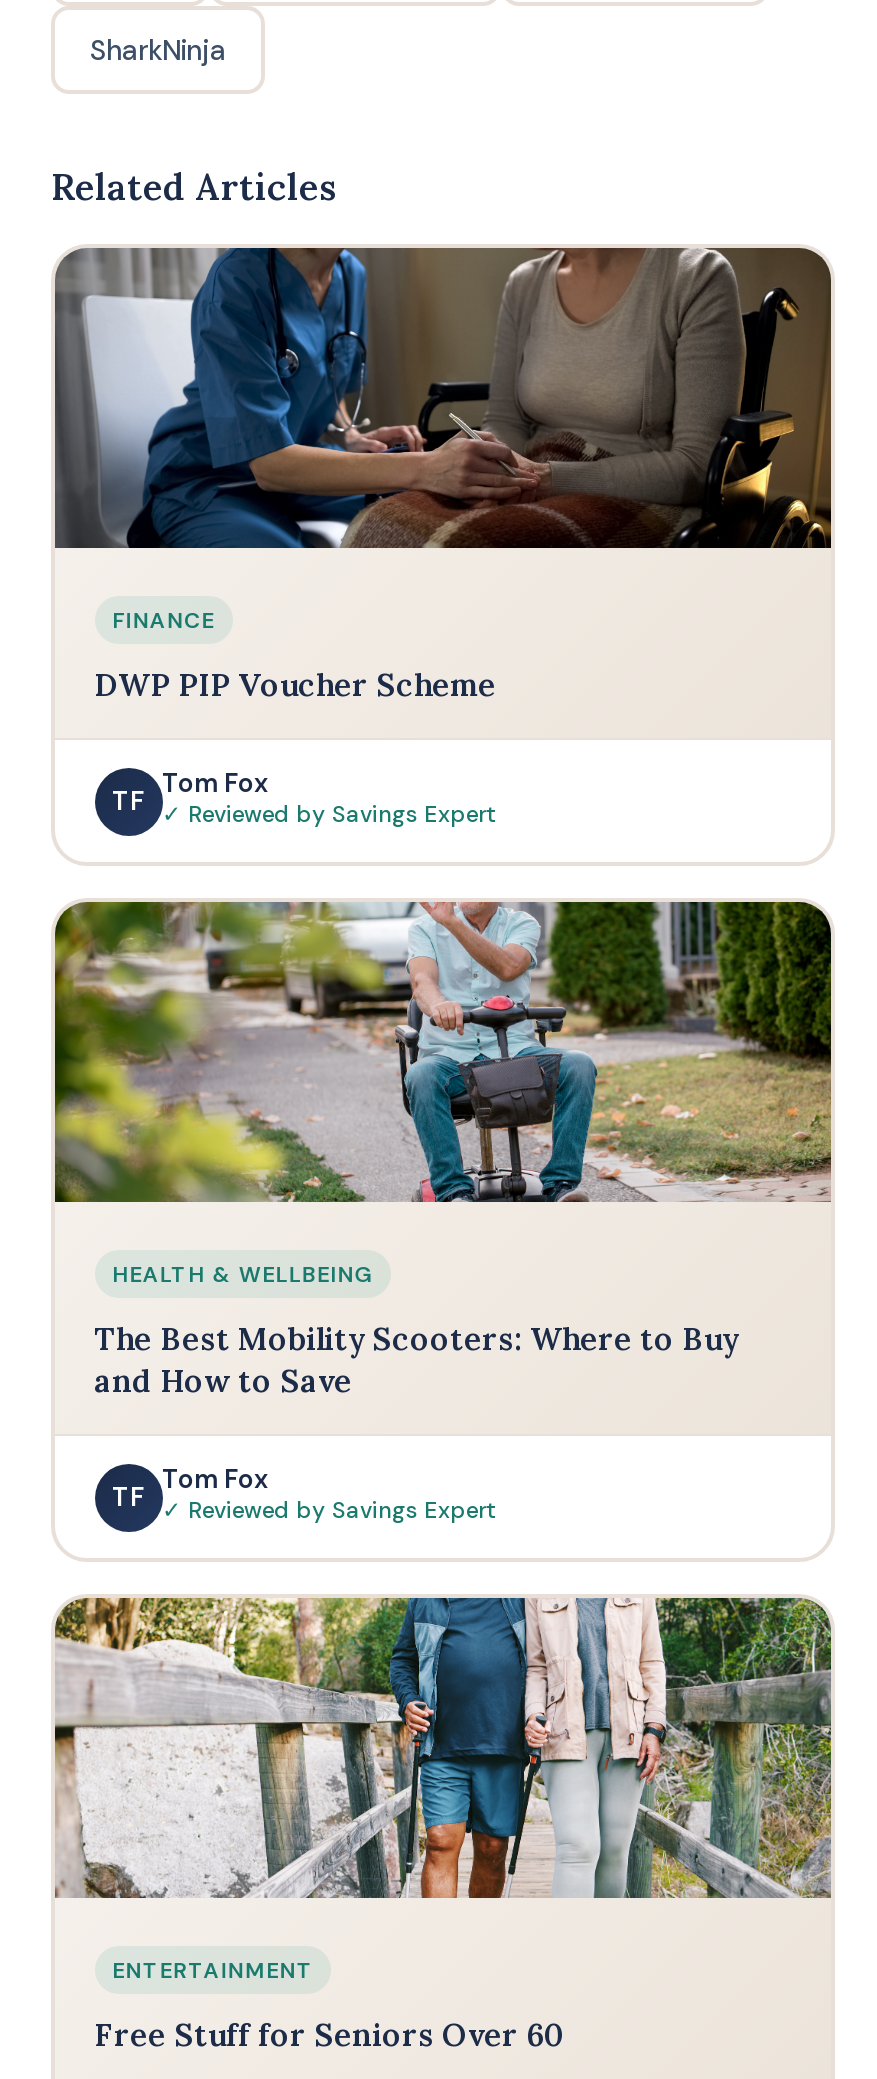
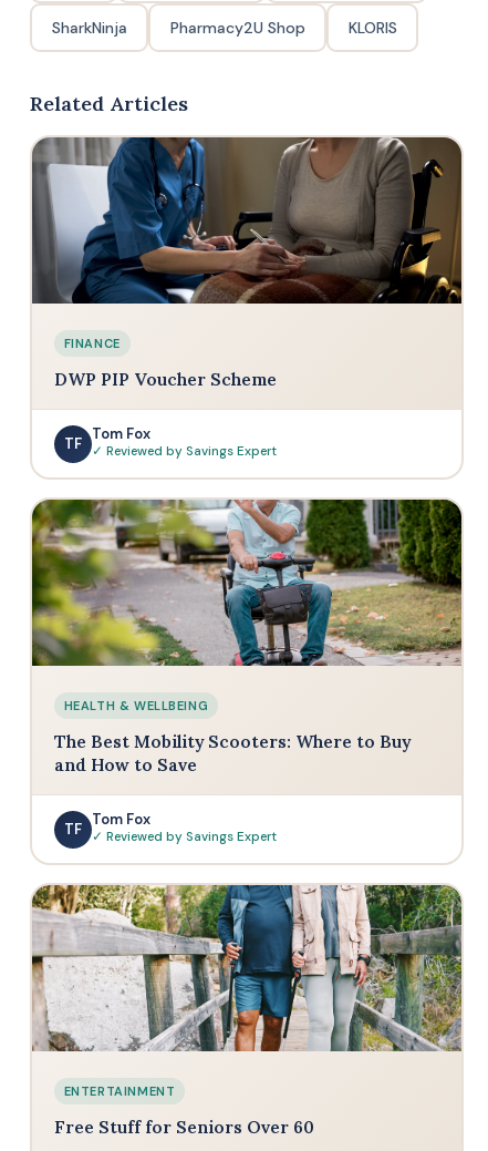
none -> [170,17,397,37] Pharmacy2U Shop | KLORIS

